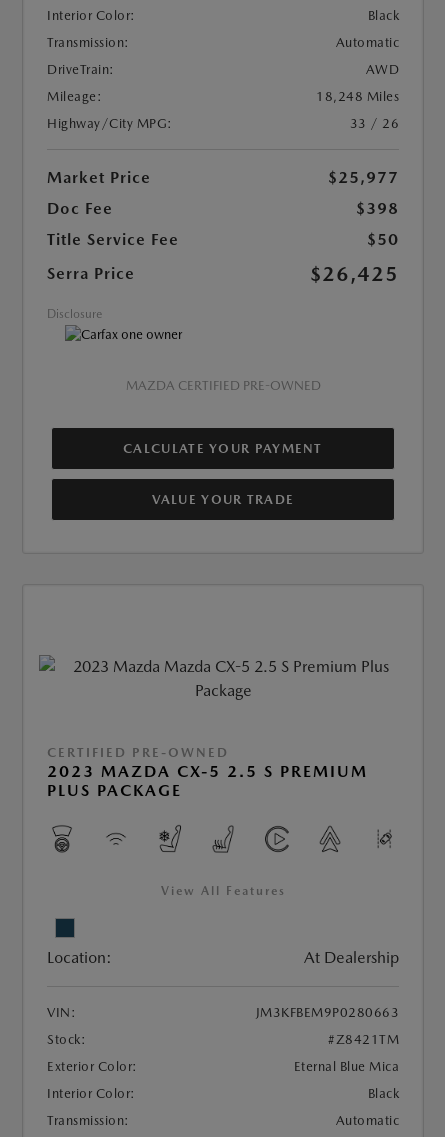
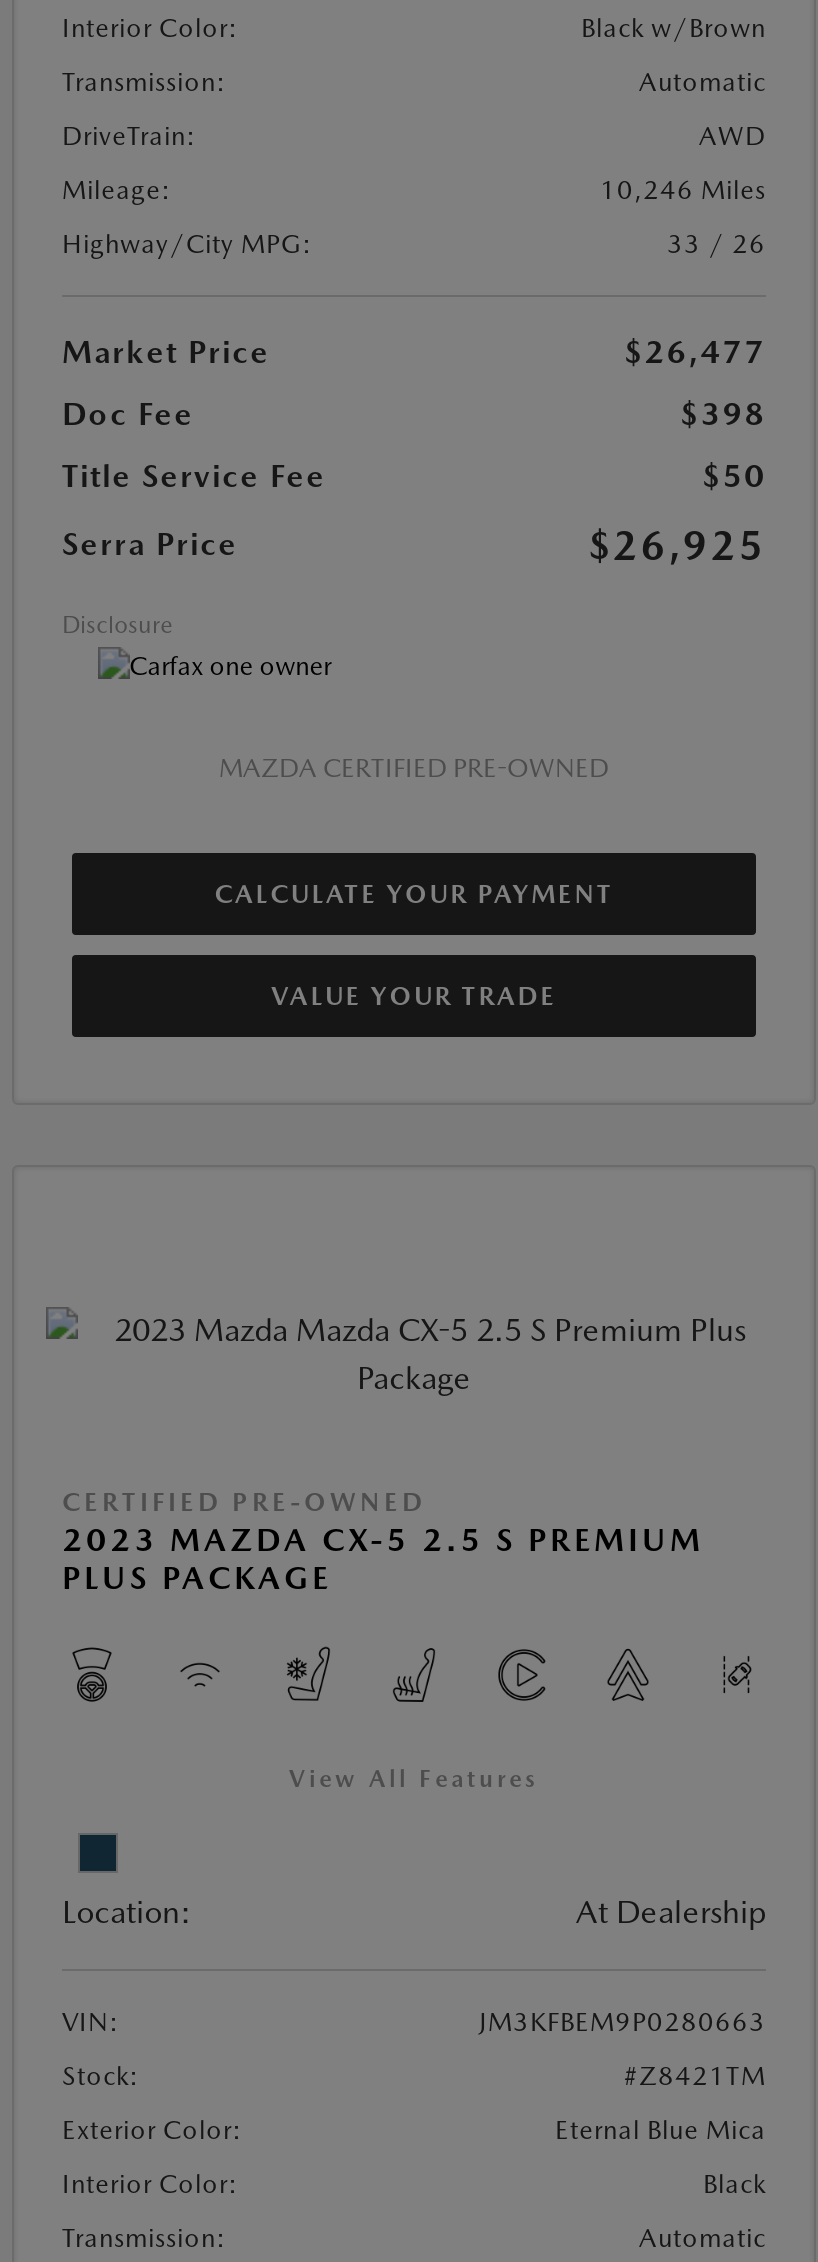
[367,8,399,23] Black -> [581,13,766,43] Black w/Brown
[316,89,399,104] 18,248 Miles -> [600,175,766,205] 10,246 Miles
[328,168,399,187] $25,977 -> [624,333,766,371] $26,477
[310,262,399,286] $26,425 -> [588,521,766,569] $26,925

